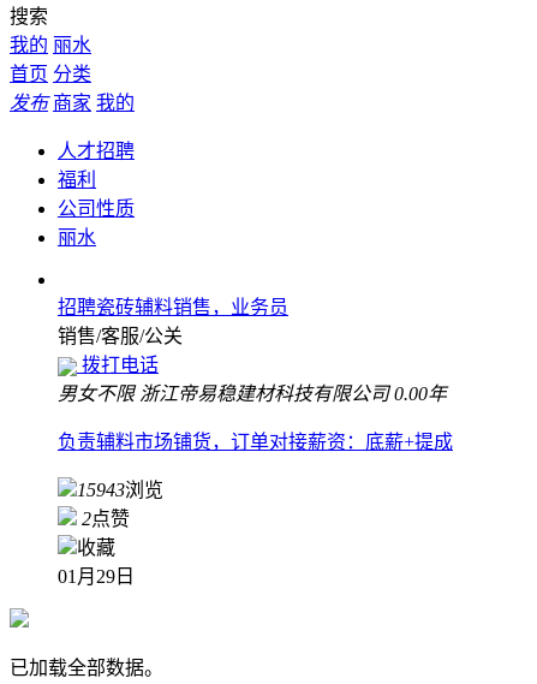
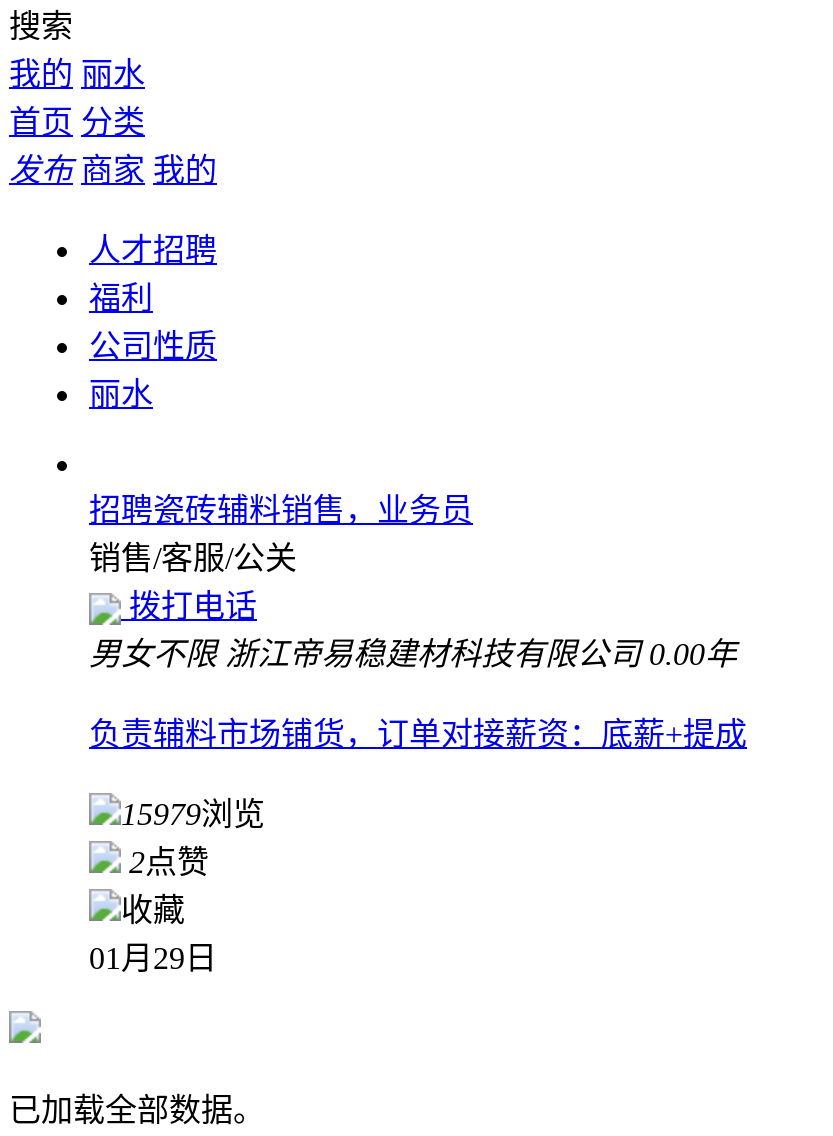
[77,480,163,500] 15943浏览 -> [121,797,265,831] 15979浏览

